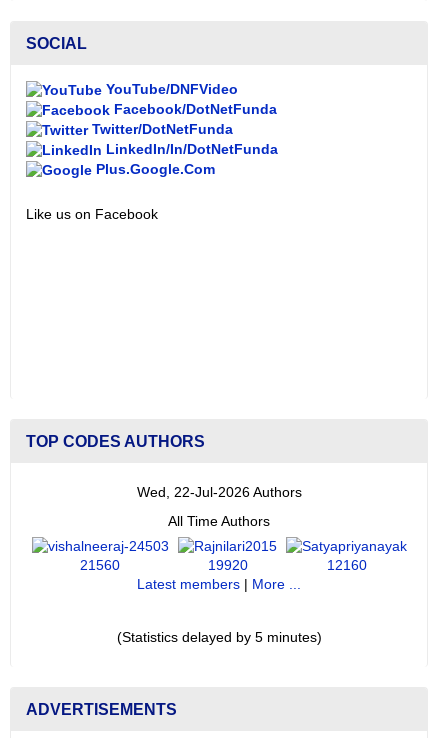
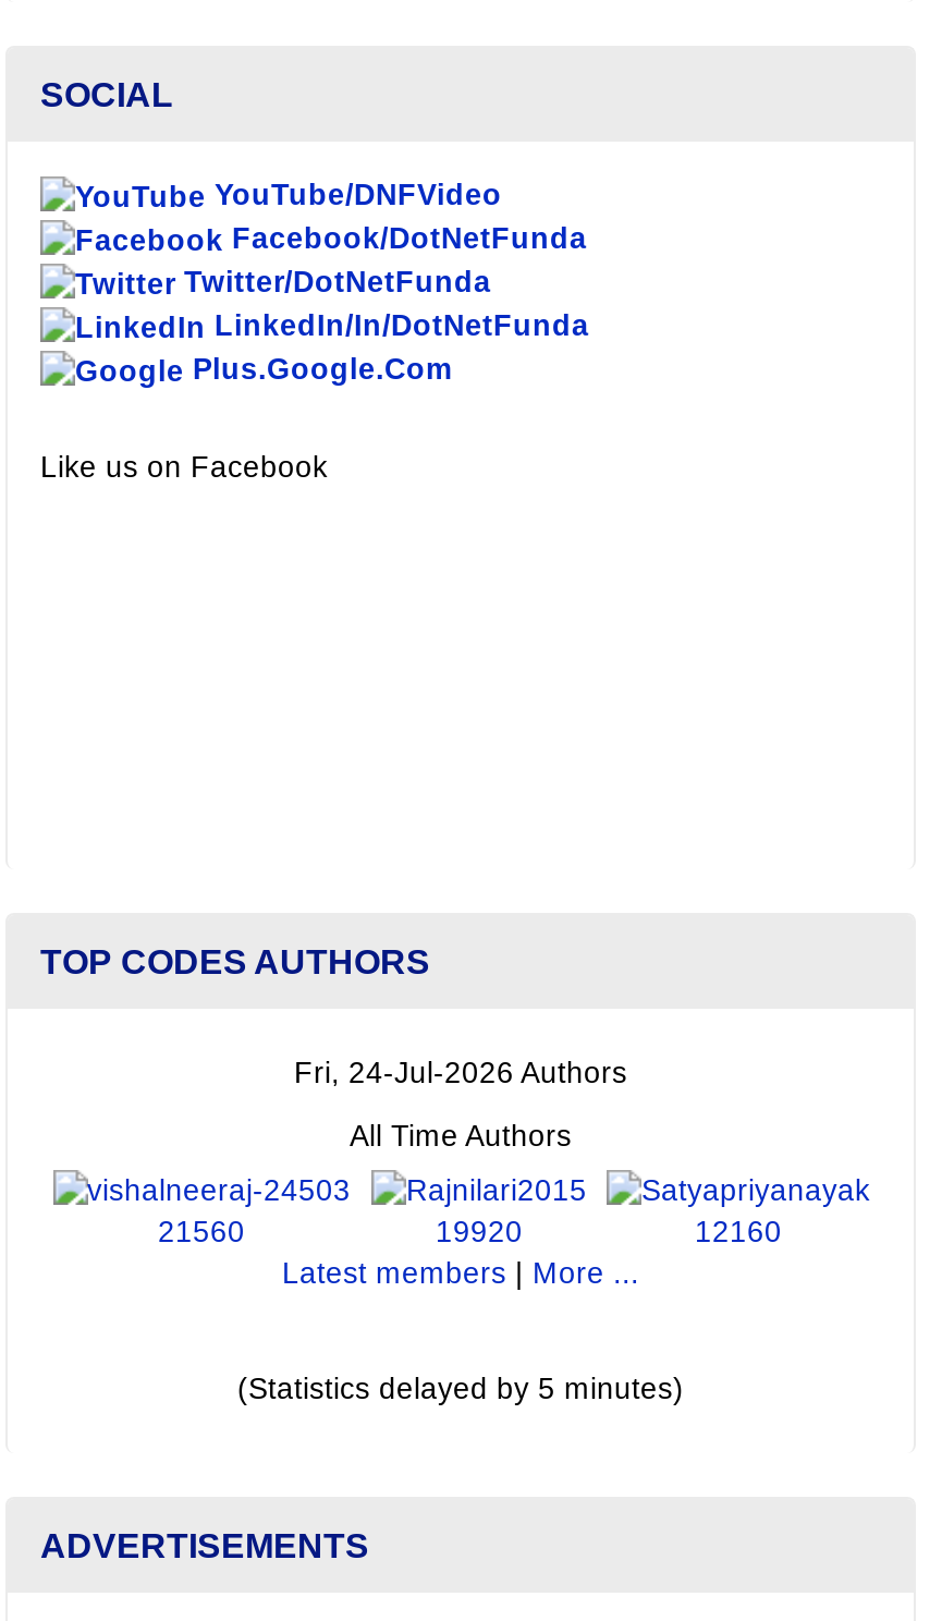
[136,485,301,500] Wed, 22-Jul-2026 Authors -> [294,1056,627,1089] Fri, 24-Jul-2026 Authors

